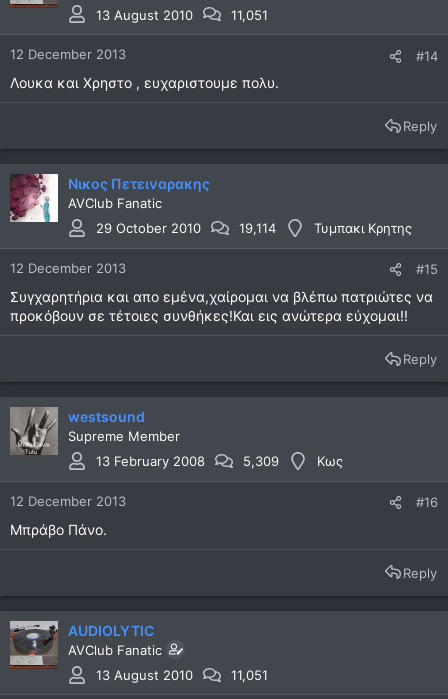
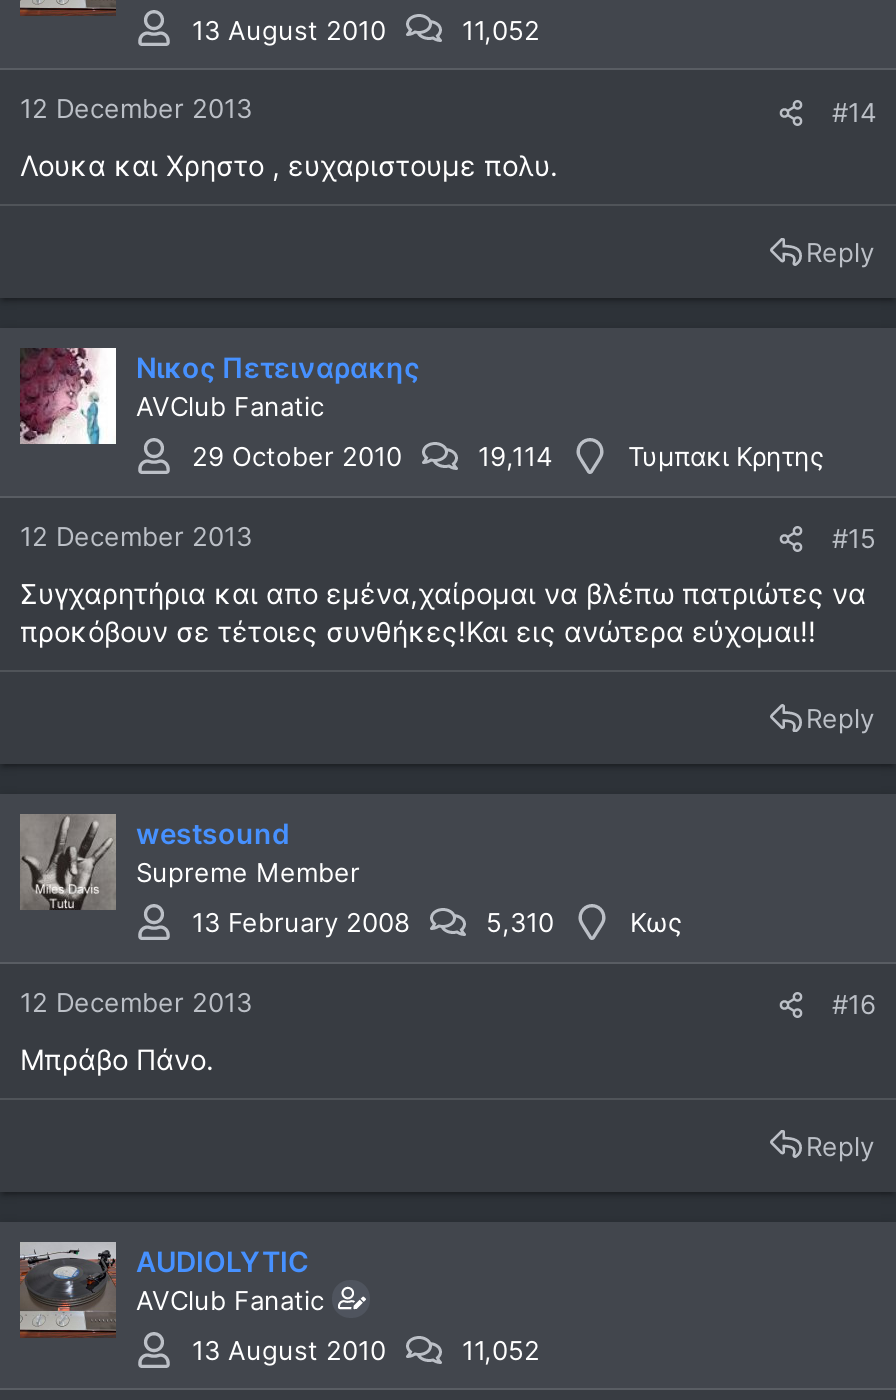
[231,7,268,23] 11,051 -> [462,13,540,45] 11,052
[243,453,279,469] 5,309 -> [486,906,554,938] 5,310
[231,667,268,683] 11,051 -> [462,1334,540,1366] 11,052

